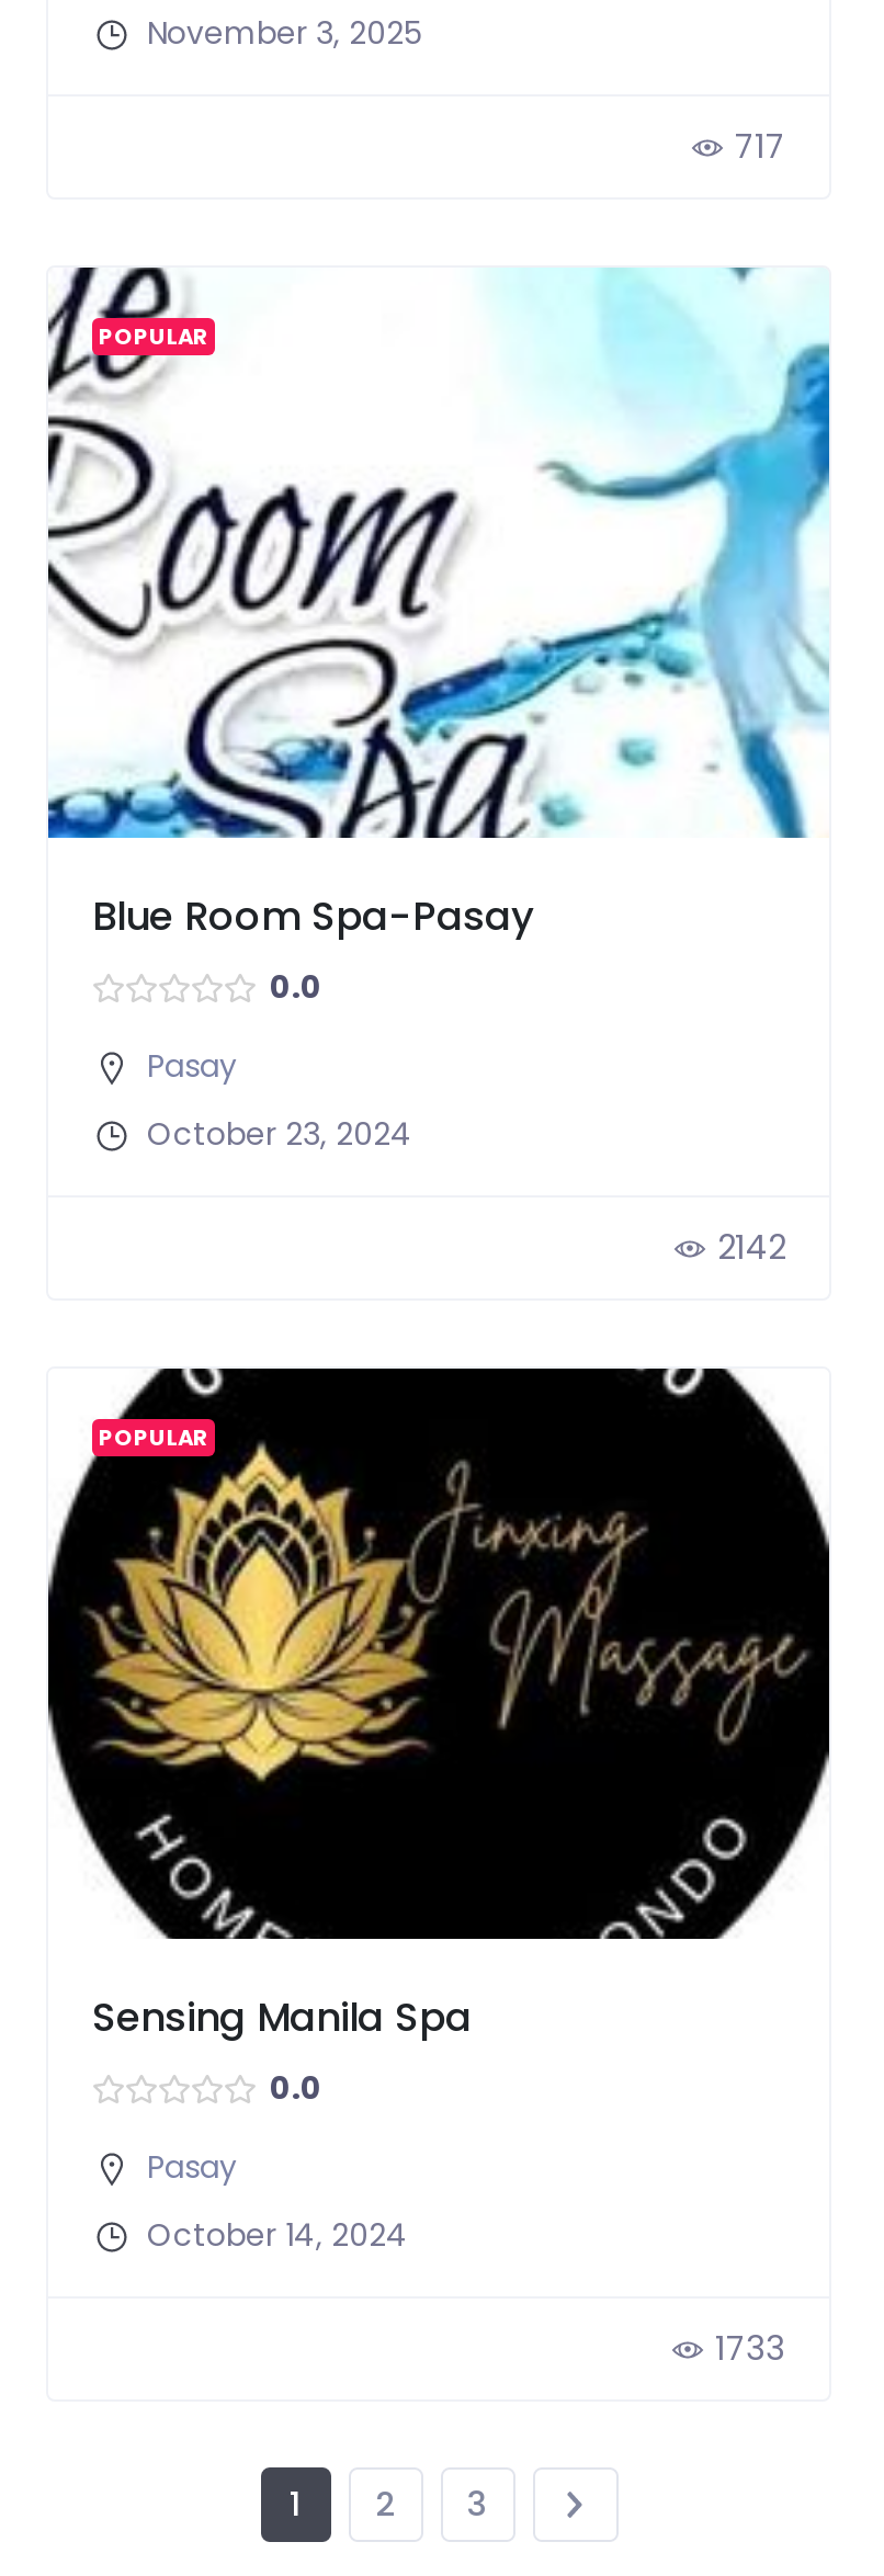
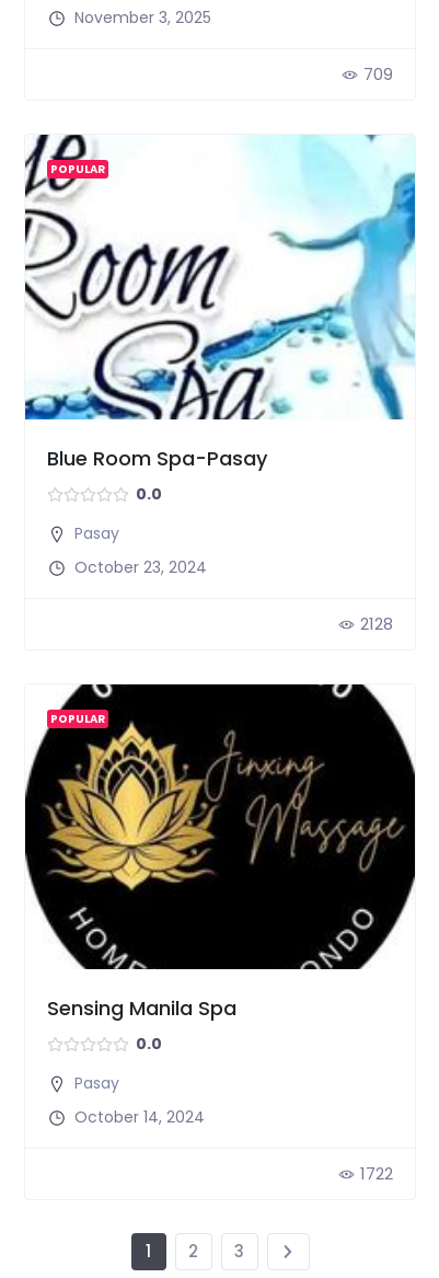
[735,123,785,169] 717 -> [363,62,393,85] 709
[717,1224,785,1270] 2142 -> [360,612,393,635] 2128
[715,2325,785,2371] 1733 -> [360,1162,393,1185] 1722

